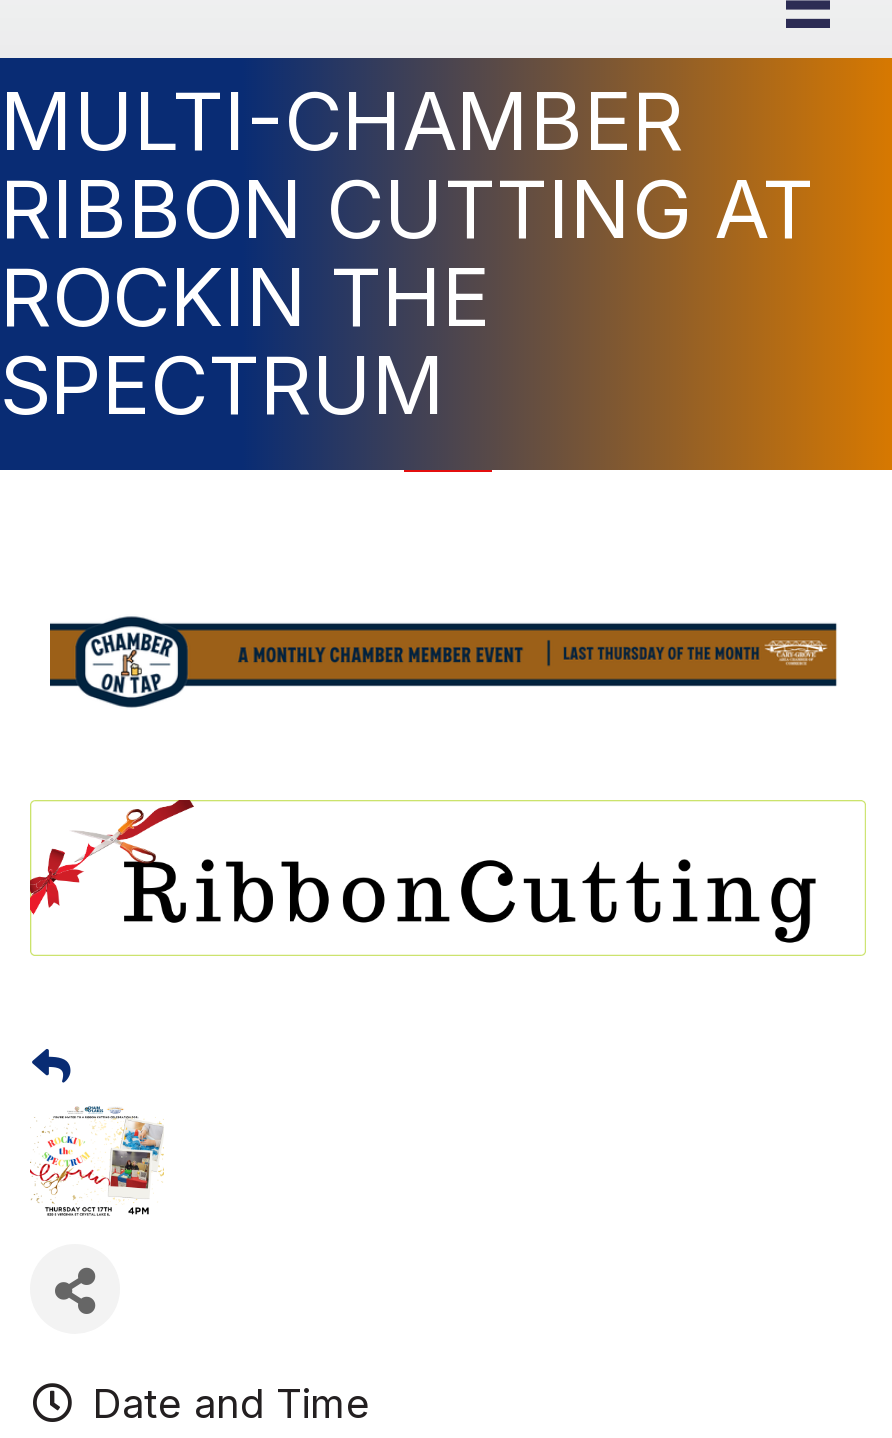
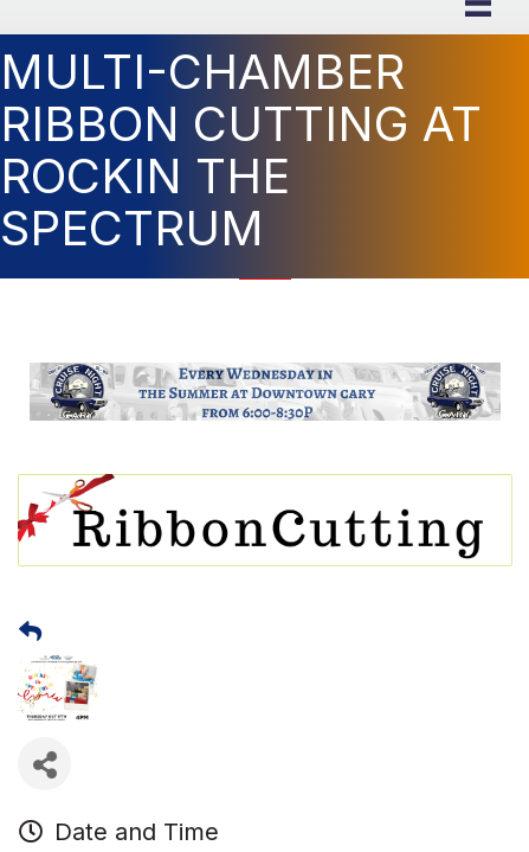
[48,612,844,708] [image] -> [30,361,501,421] [image]

